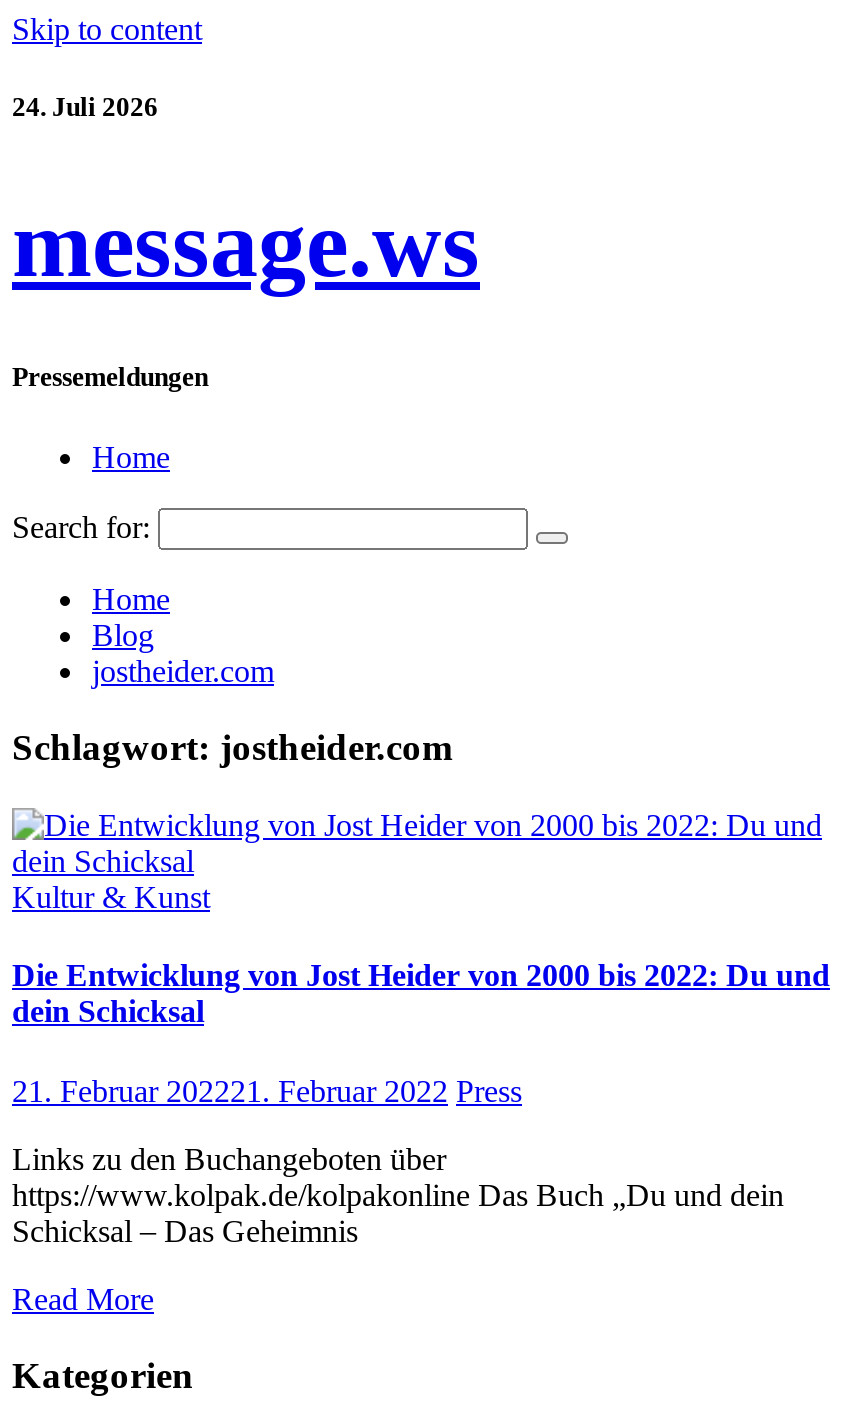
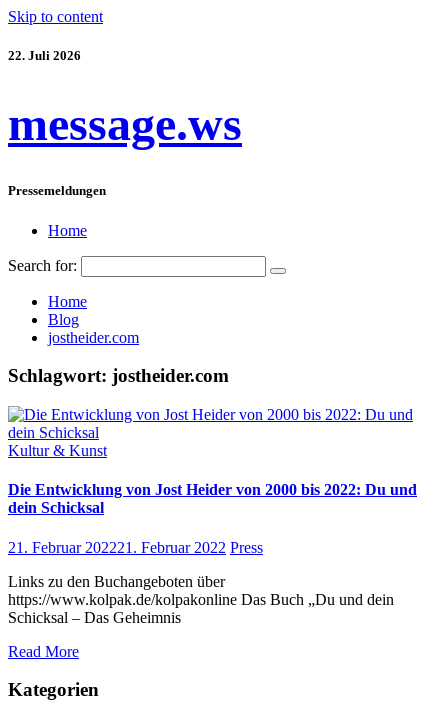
[12,92,158,122] 24. Juli 2026 -> [8,48,81,63] 22. Juli 2026

